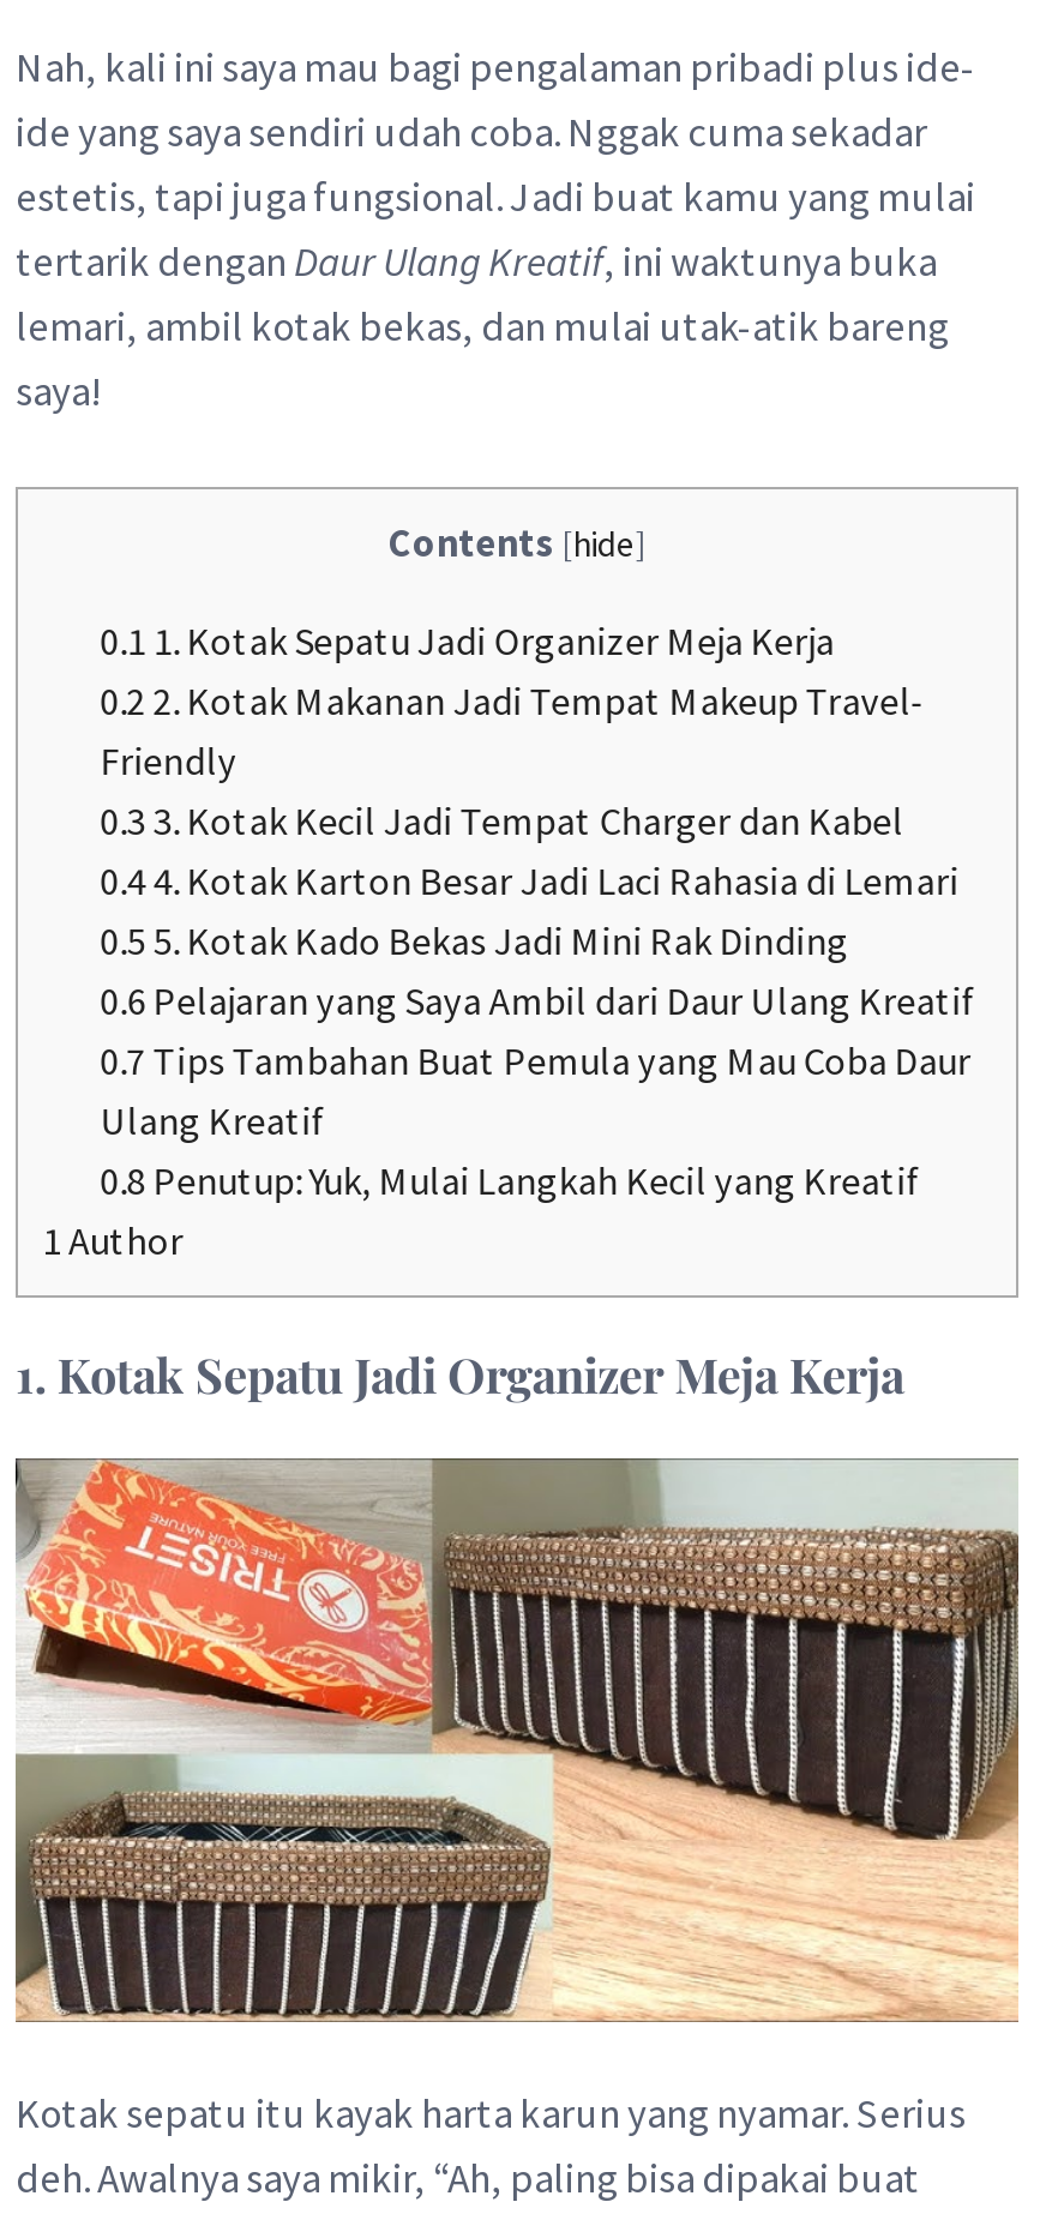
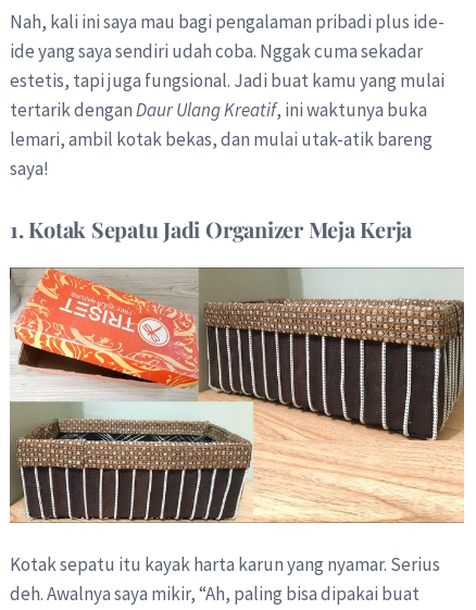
[42,517,976,1263] Contents [hide] | 0.1 1. Kotak Sepatu Jadi Organizer Meja Kerja | 0.2 2. Kotak Makanan Jadi Tempat Makeup Travel- | Friendly | 0.3 3. Kotak Kecil Jadi Tempat Charger dan Kabel | 0.44. Kotak Karton Besar Jadi Laci Rahasia di Lemari | 0.5 5. Kotak Kado Bekas Jadi Mini Rak Dinding | 0.6 Pelajaran yang Saya Ambil dari Daur Ulang Kreatif | 0.7 Tips Tambahan Buat Pemula yang Mau Coba Daur | Ulang Kreatif | 0.8 Penutup: Yuk, Mulai Langkah Kecil yang Kreatif | 1 Author -> none

